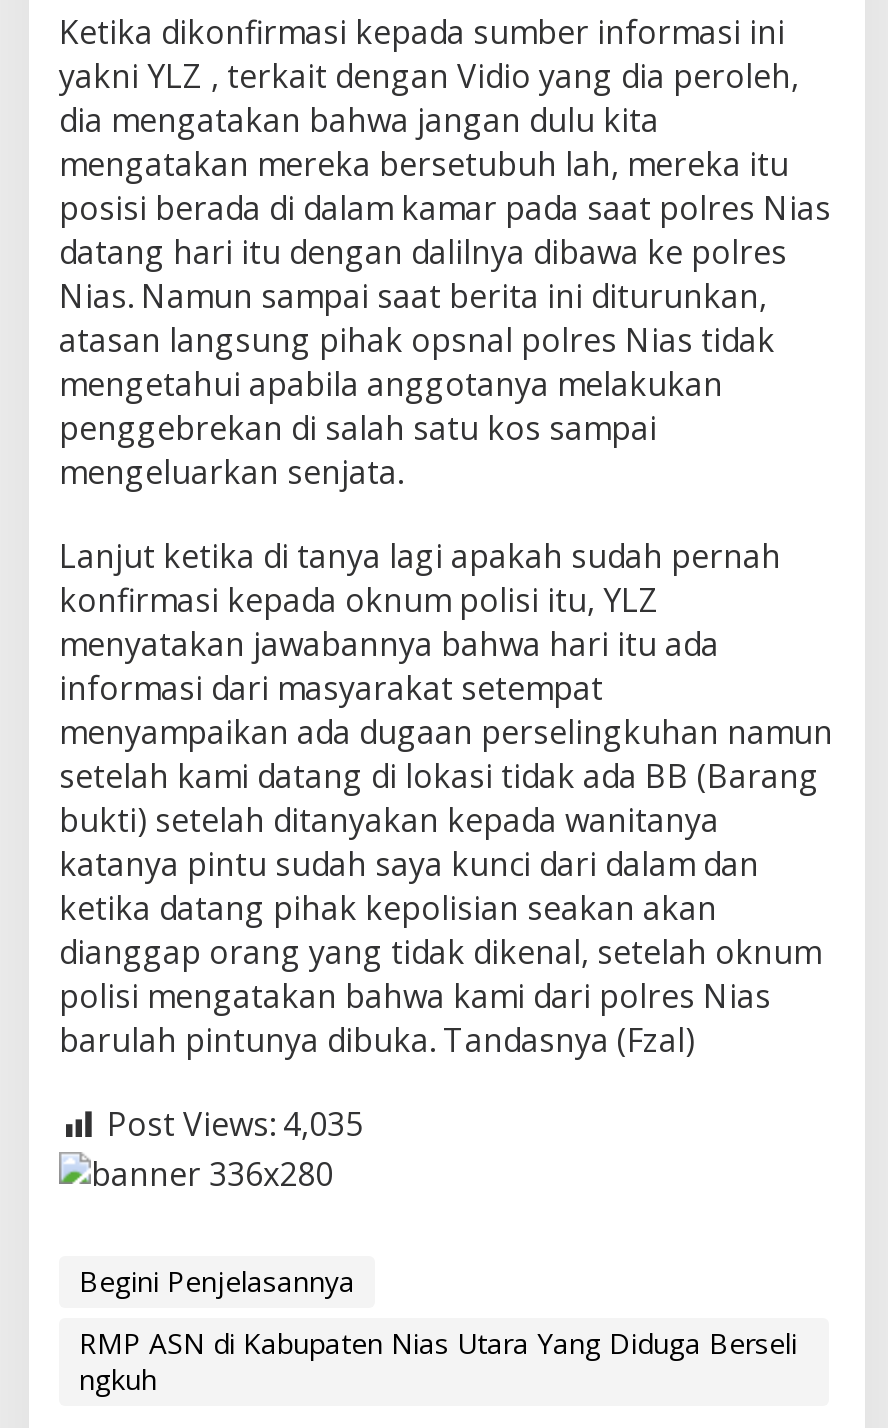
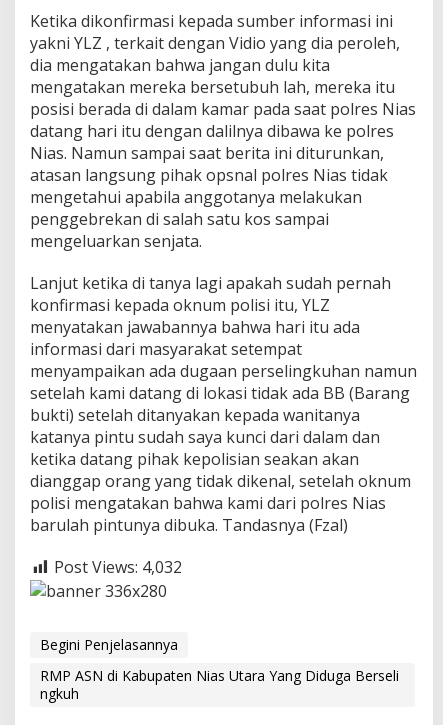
[107,1103,363,1147] Post Views: 4,035 -> [54,556,182,578] Post Views: 4,032

